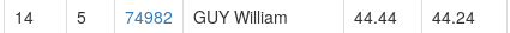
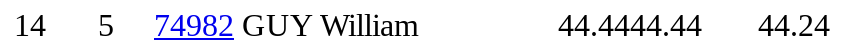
[125,5,397,28] 74982 | GUY William | 44.44 -> [154,8,702,42] 74982 GUY William | 44.4444.44

